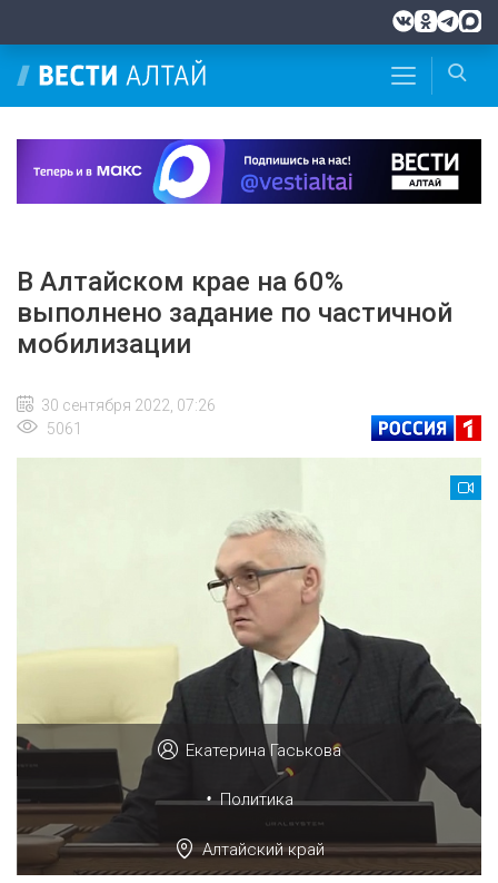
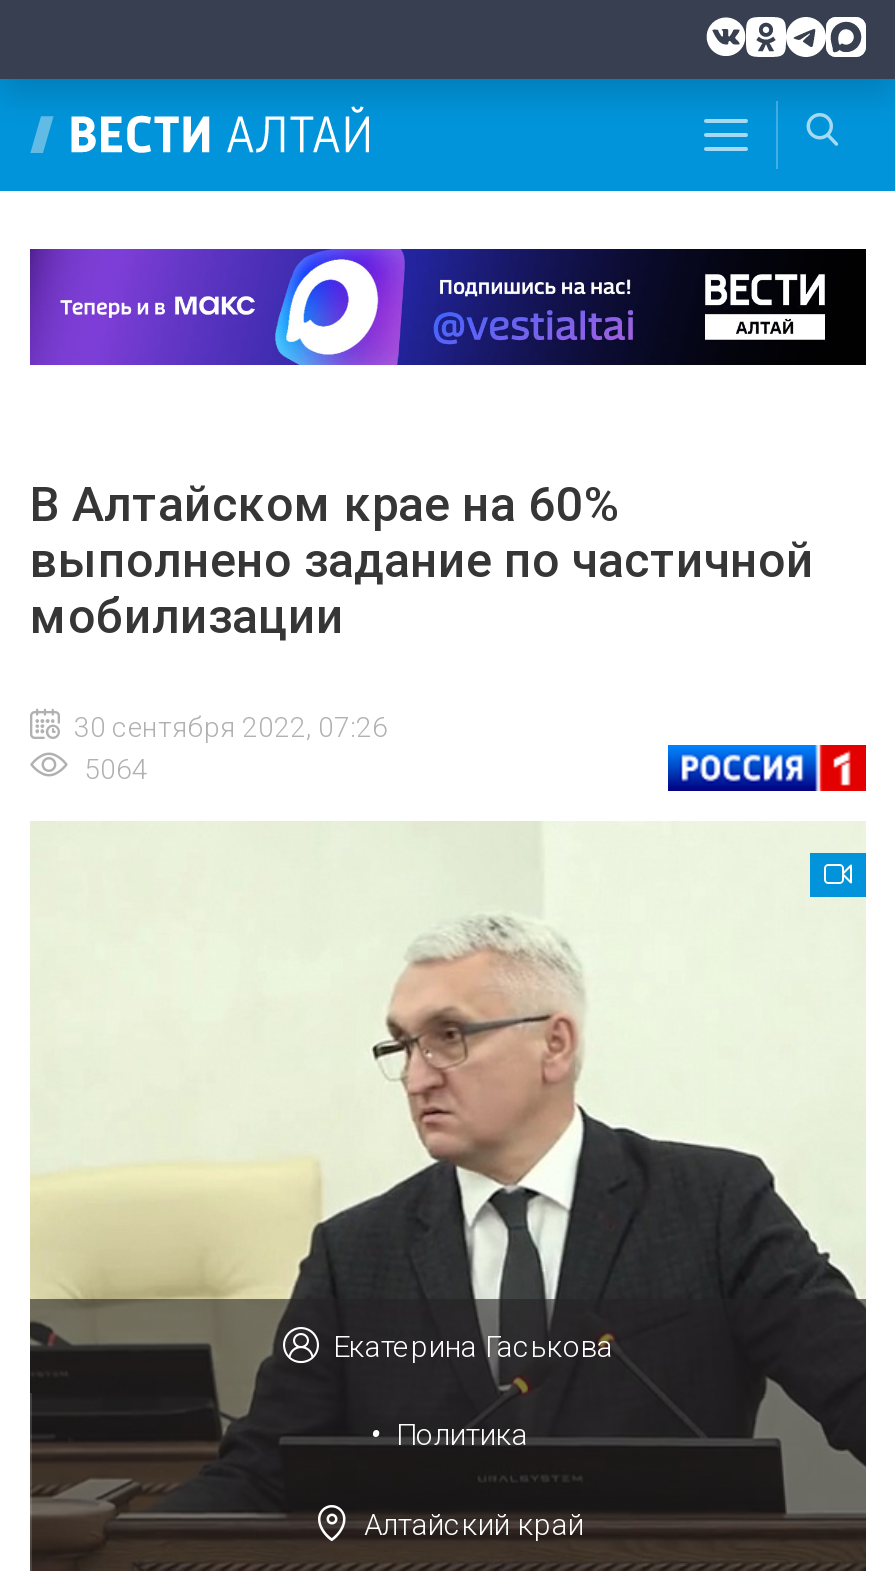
[43,420,82,438] 5061 -> [78,753,148,785] 5064

